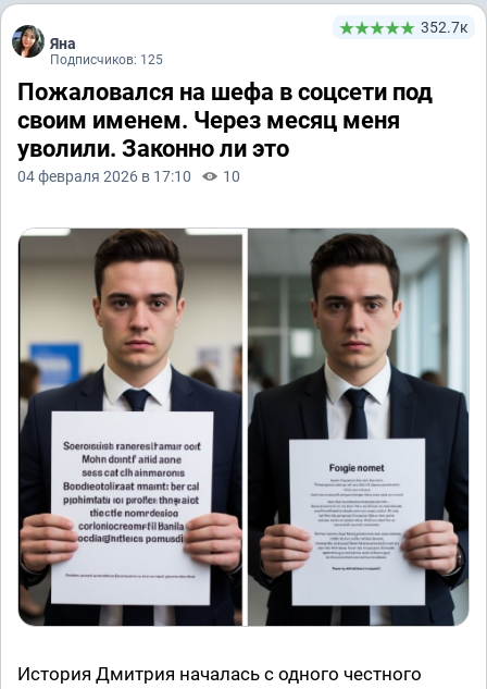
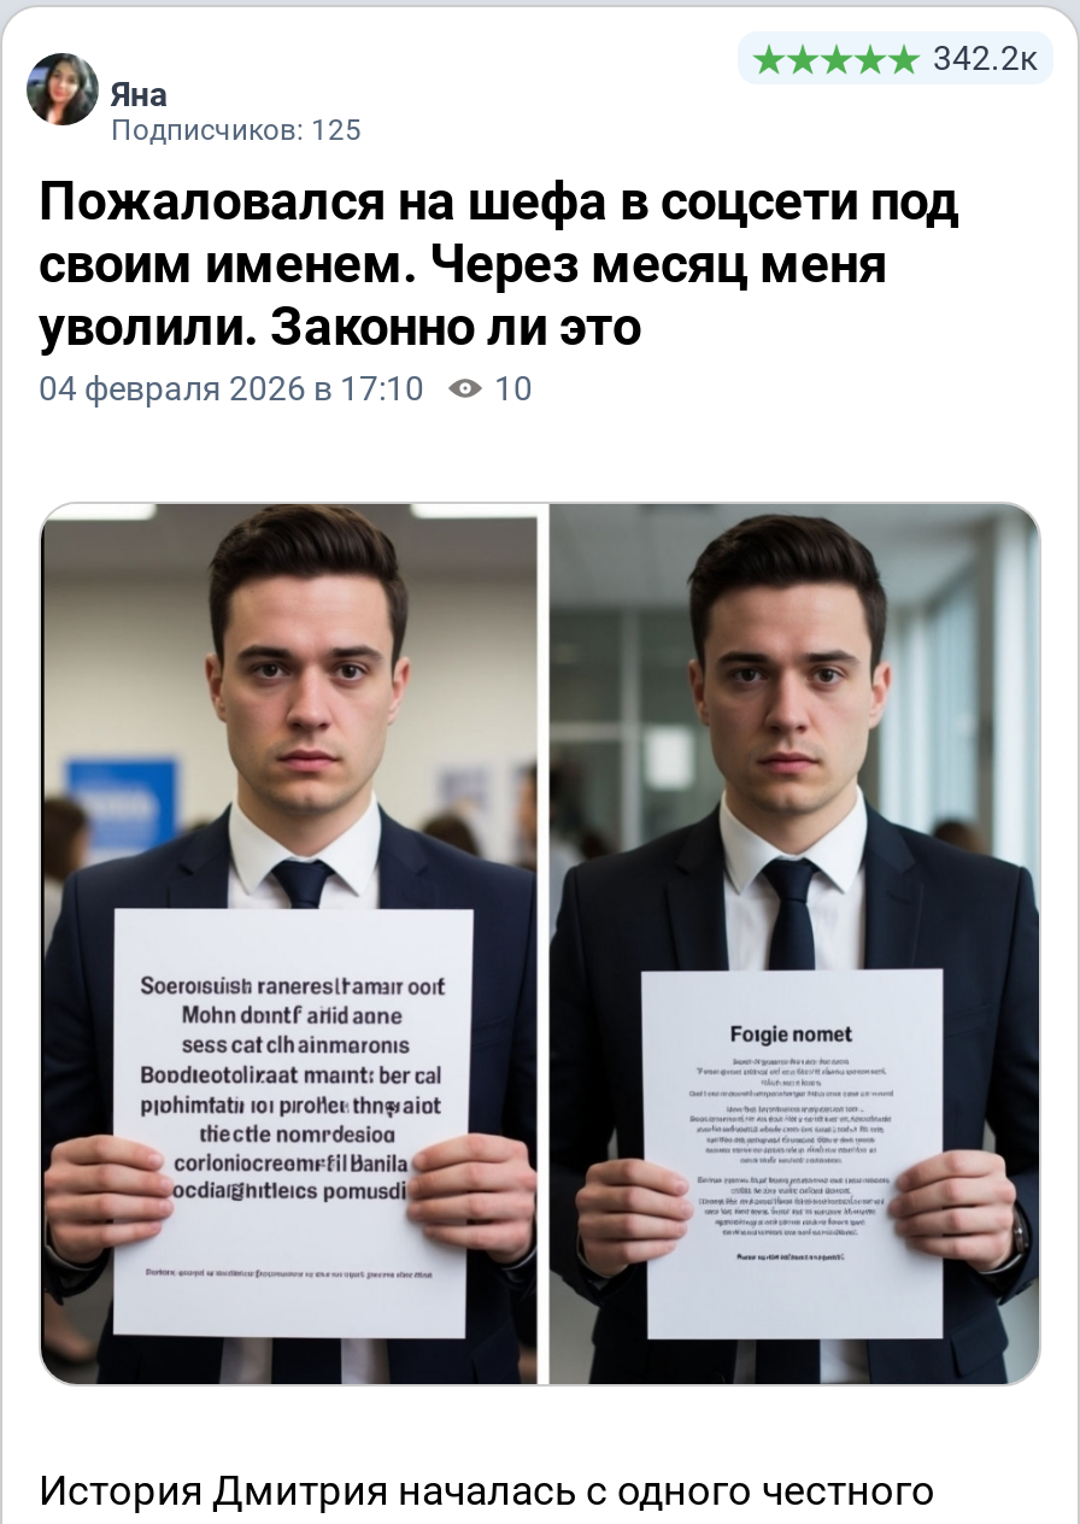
[421,19,469,36] 352.7к -> [933,39,1039,77] 342.2к

